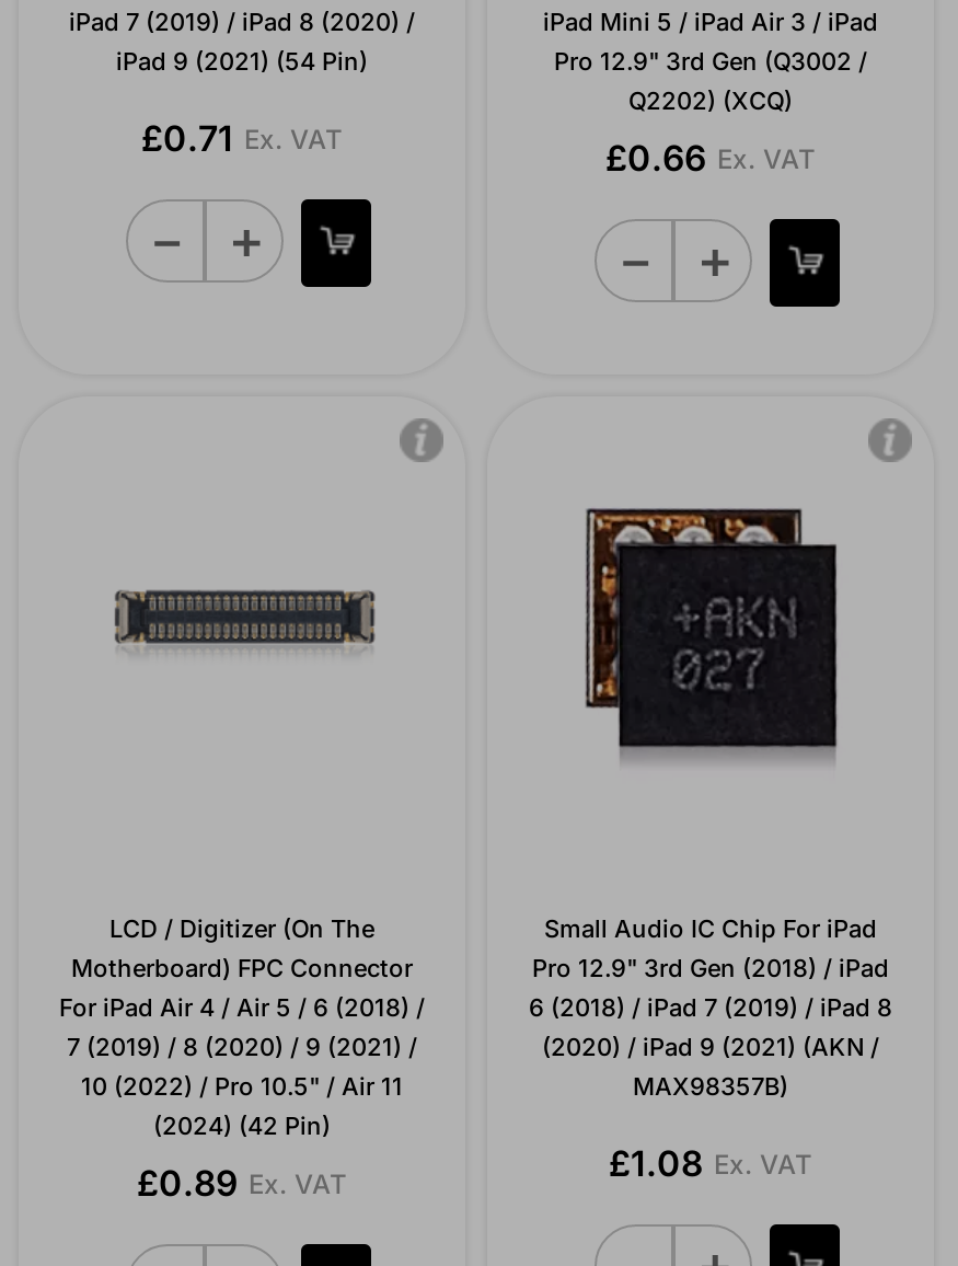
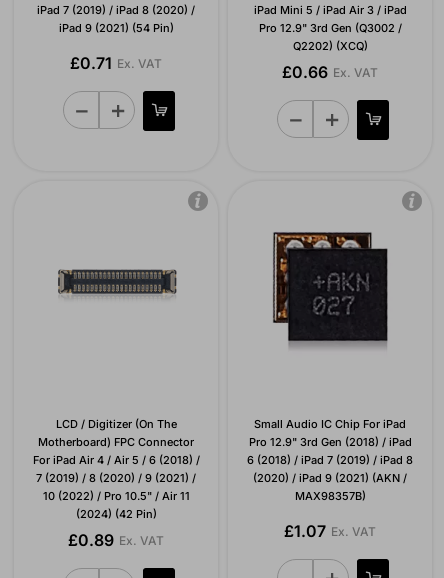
[609,1141,812,1185] £1.08 Ex. VAT -> [284,521,376,541] £1.07 Ex. VAT

